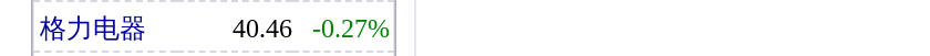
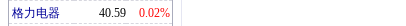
[232,13,292,44] 40.46 -> [99,6,126,20] 40.59
[312,13,390,44] -0.27% -> [139,6,170,20] 0.02%

